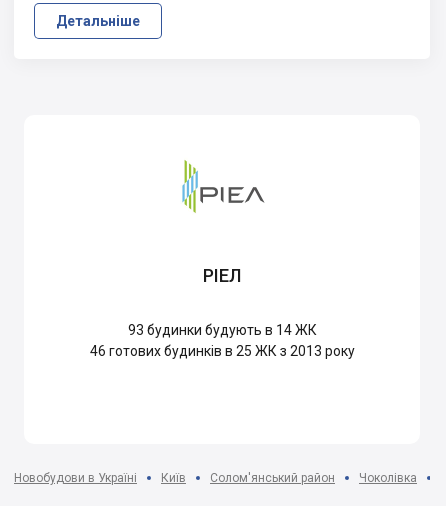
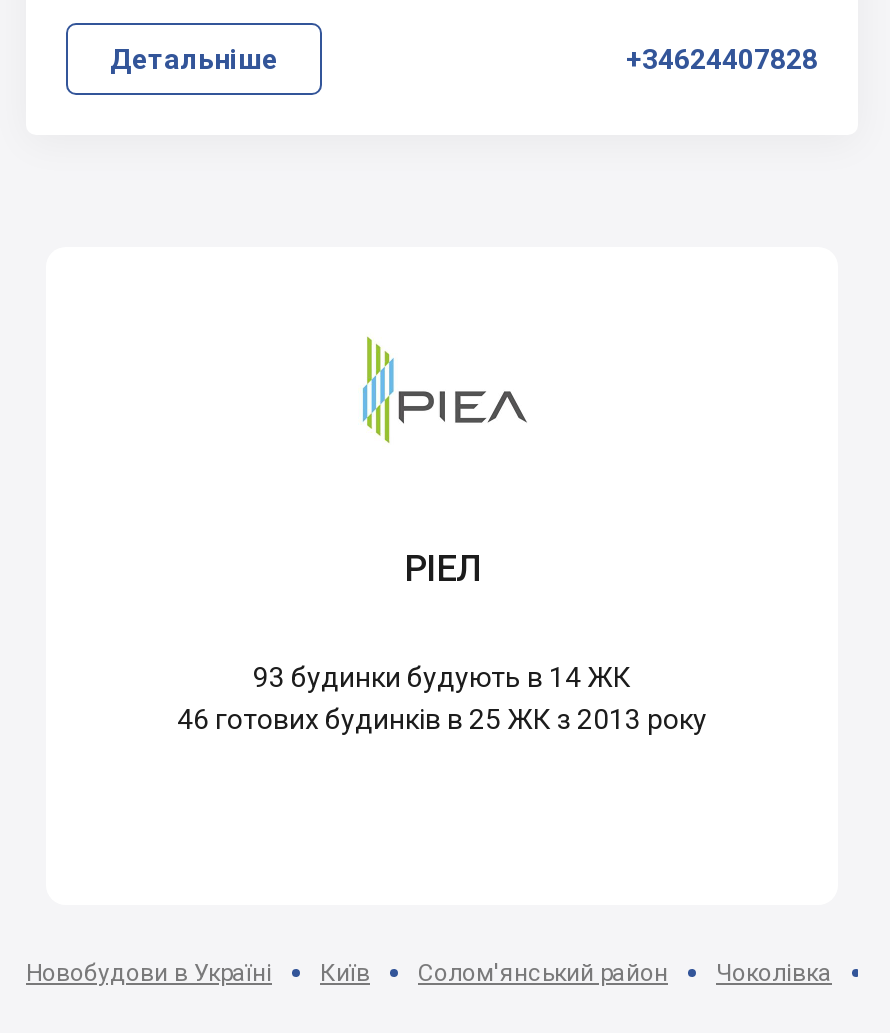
none -> [626,44,818,76] +34624407828

